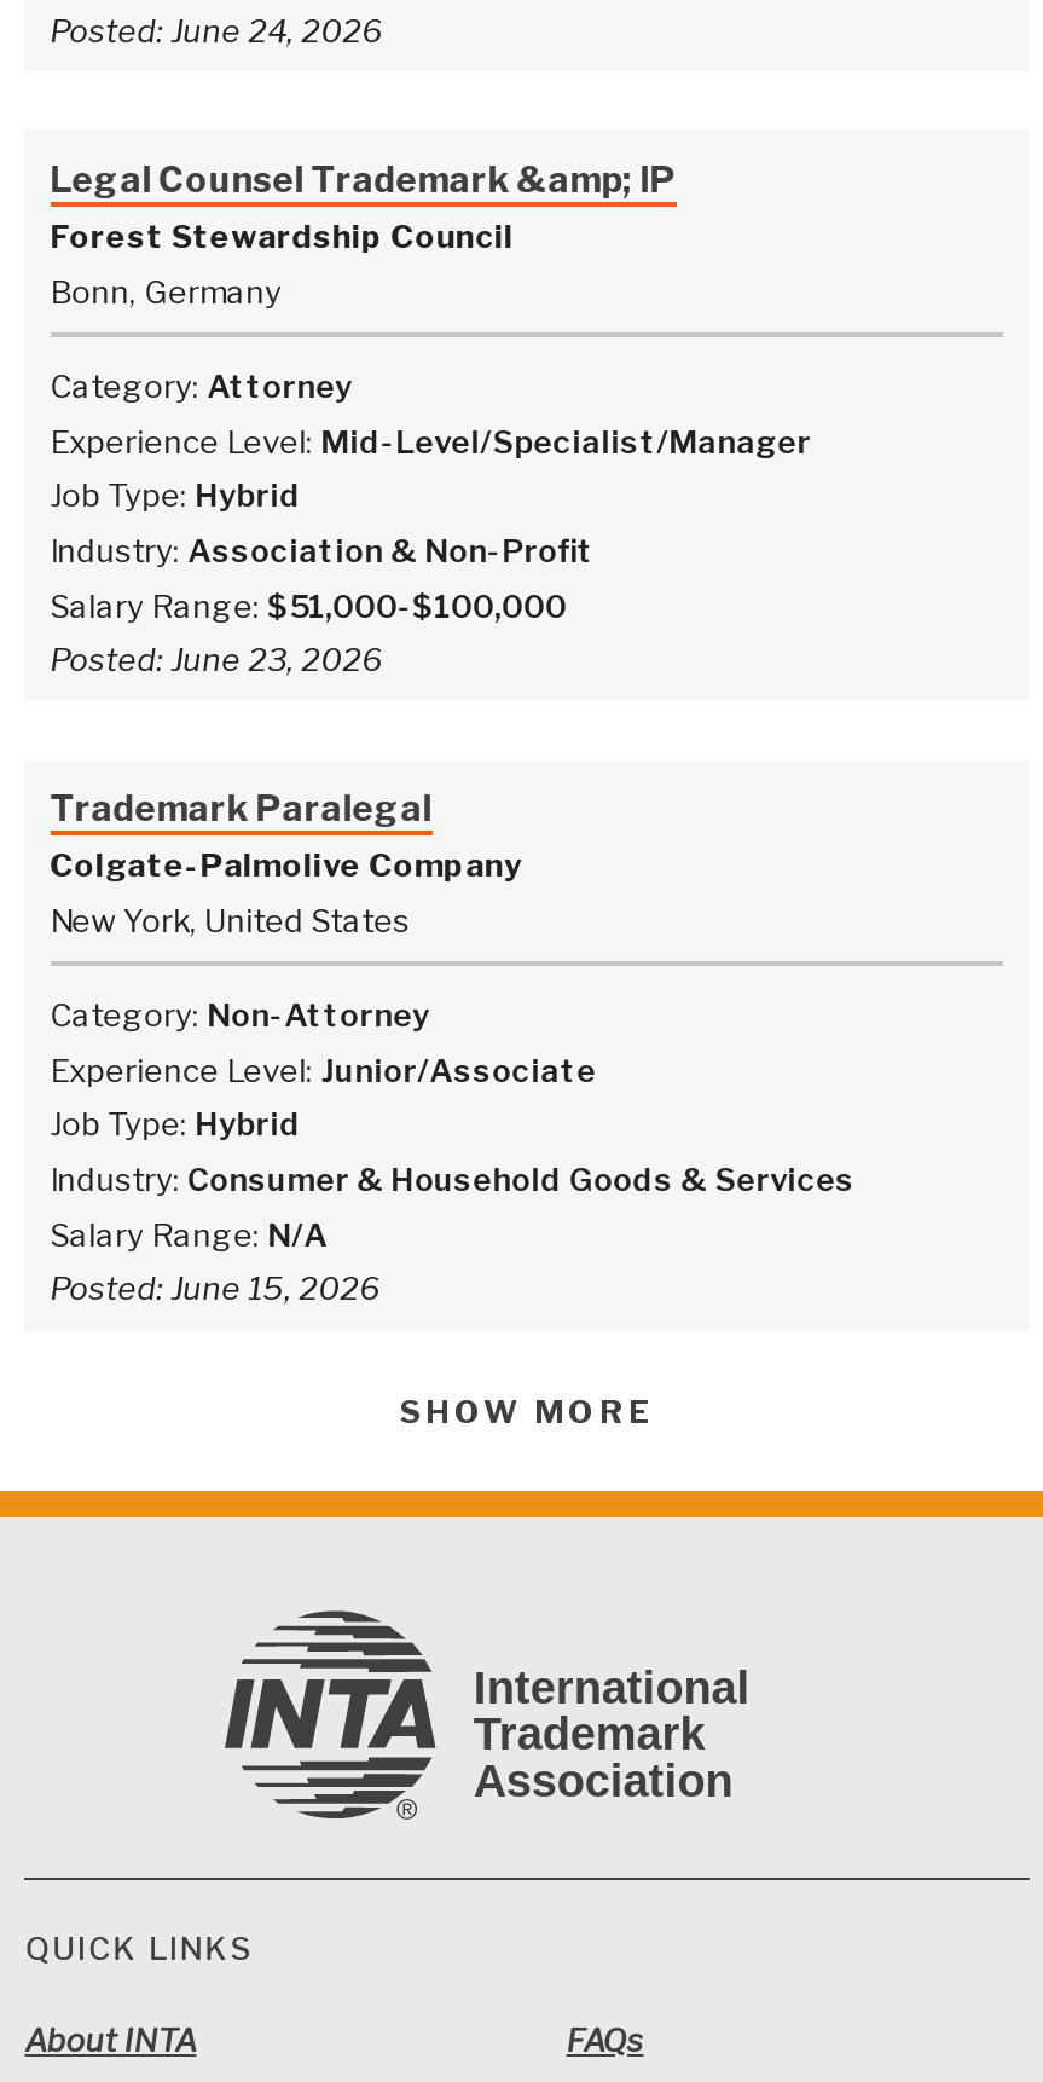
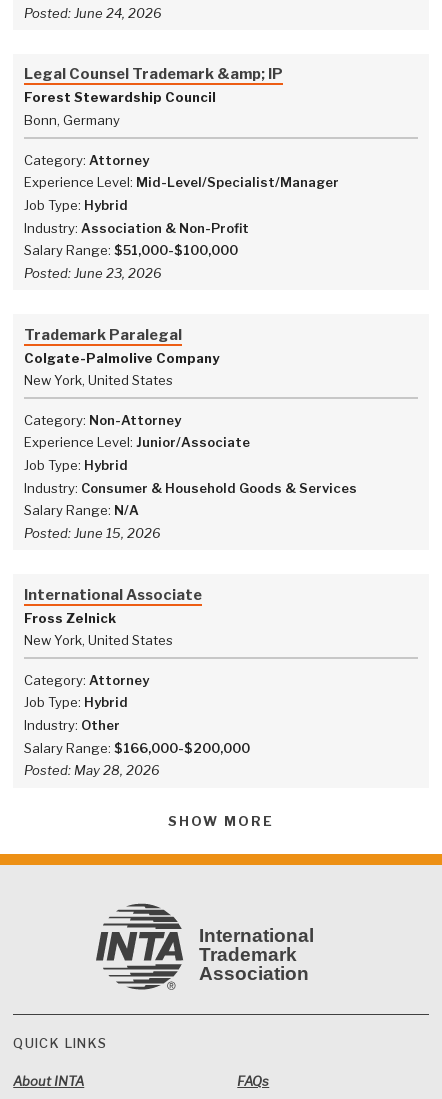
none -> [24,586,250,778] International Associate | Fross Zelnick | New York, United States | Category: Attorney | Job Type: Hybrid | Industry: Other | Salary Range: $166,000-$200,000 | Posted: May 28, 2026

